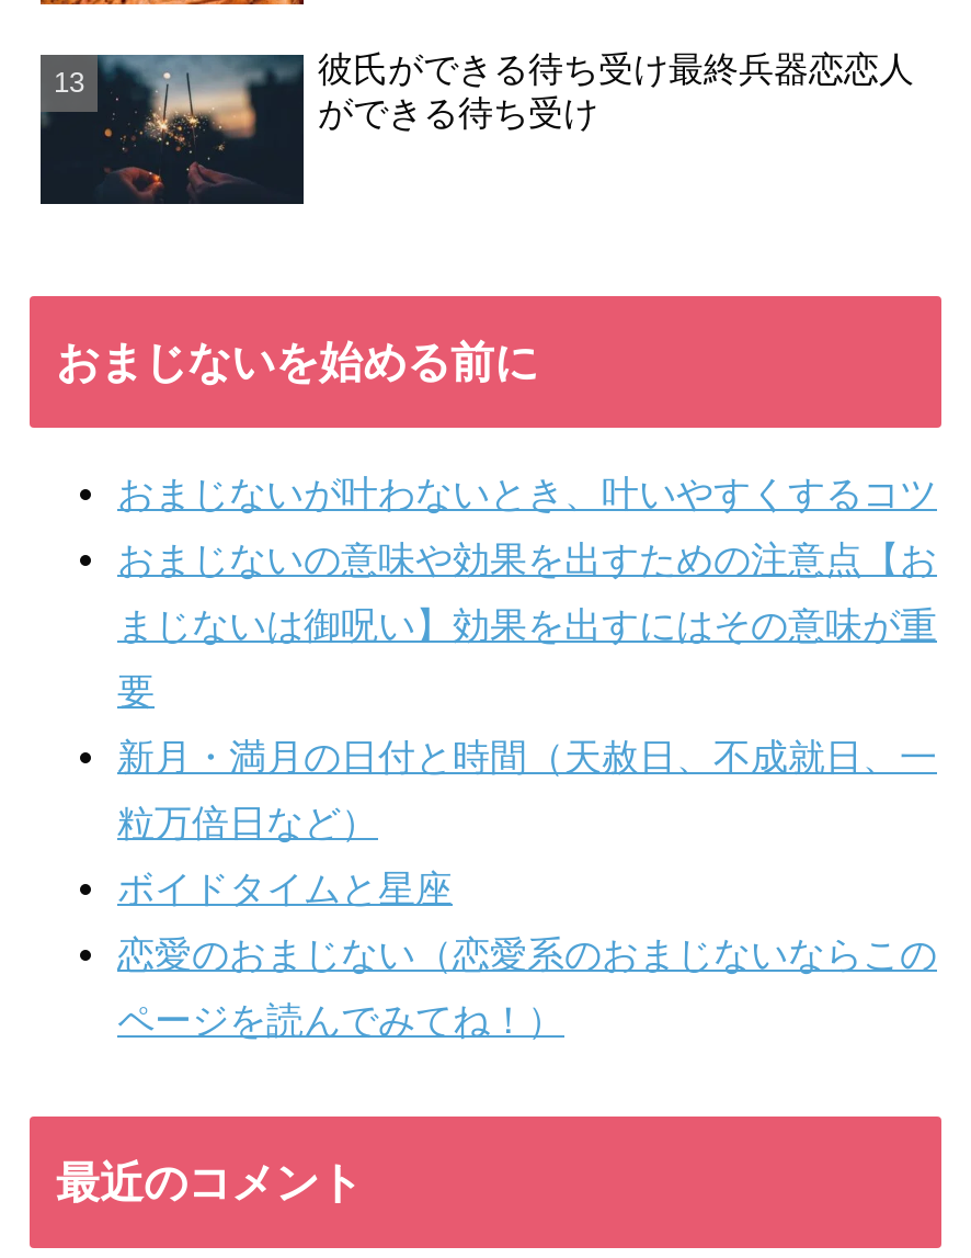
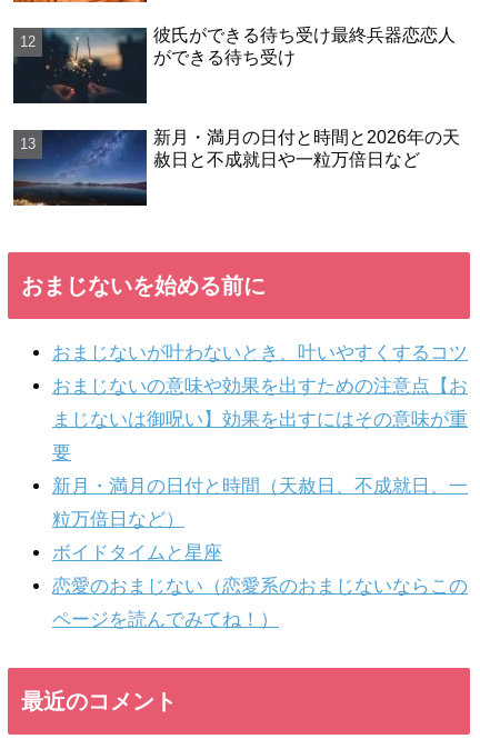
none -> [12,128,461,207] [image] | 新月・満月の日付と時間と2026年の天 | 赦日と不成就日や一粒万倍日など

